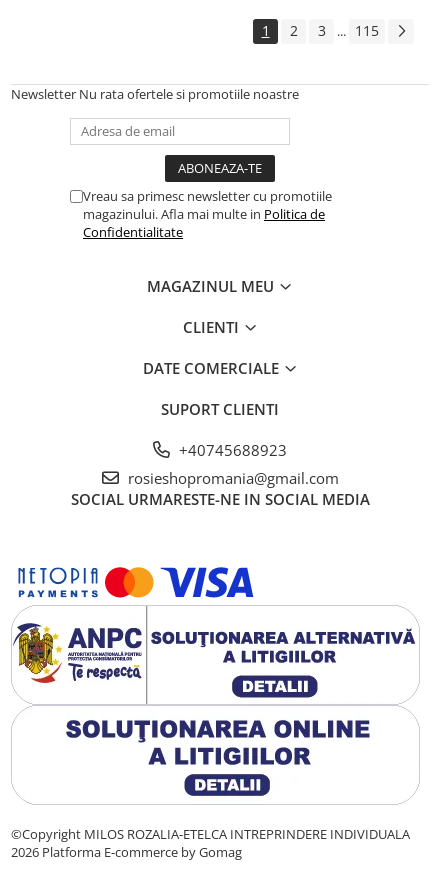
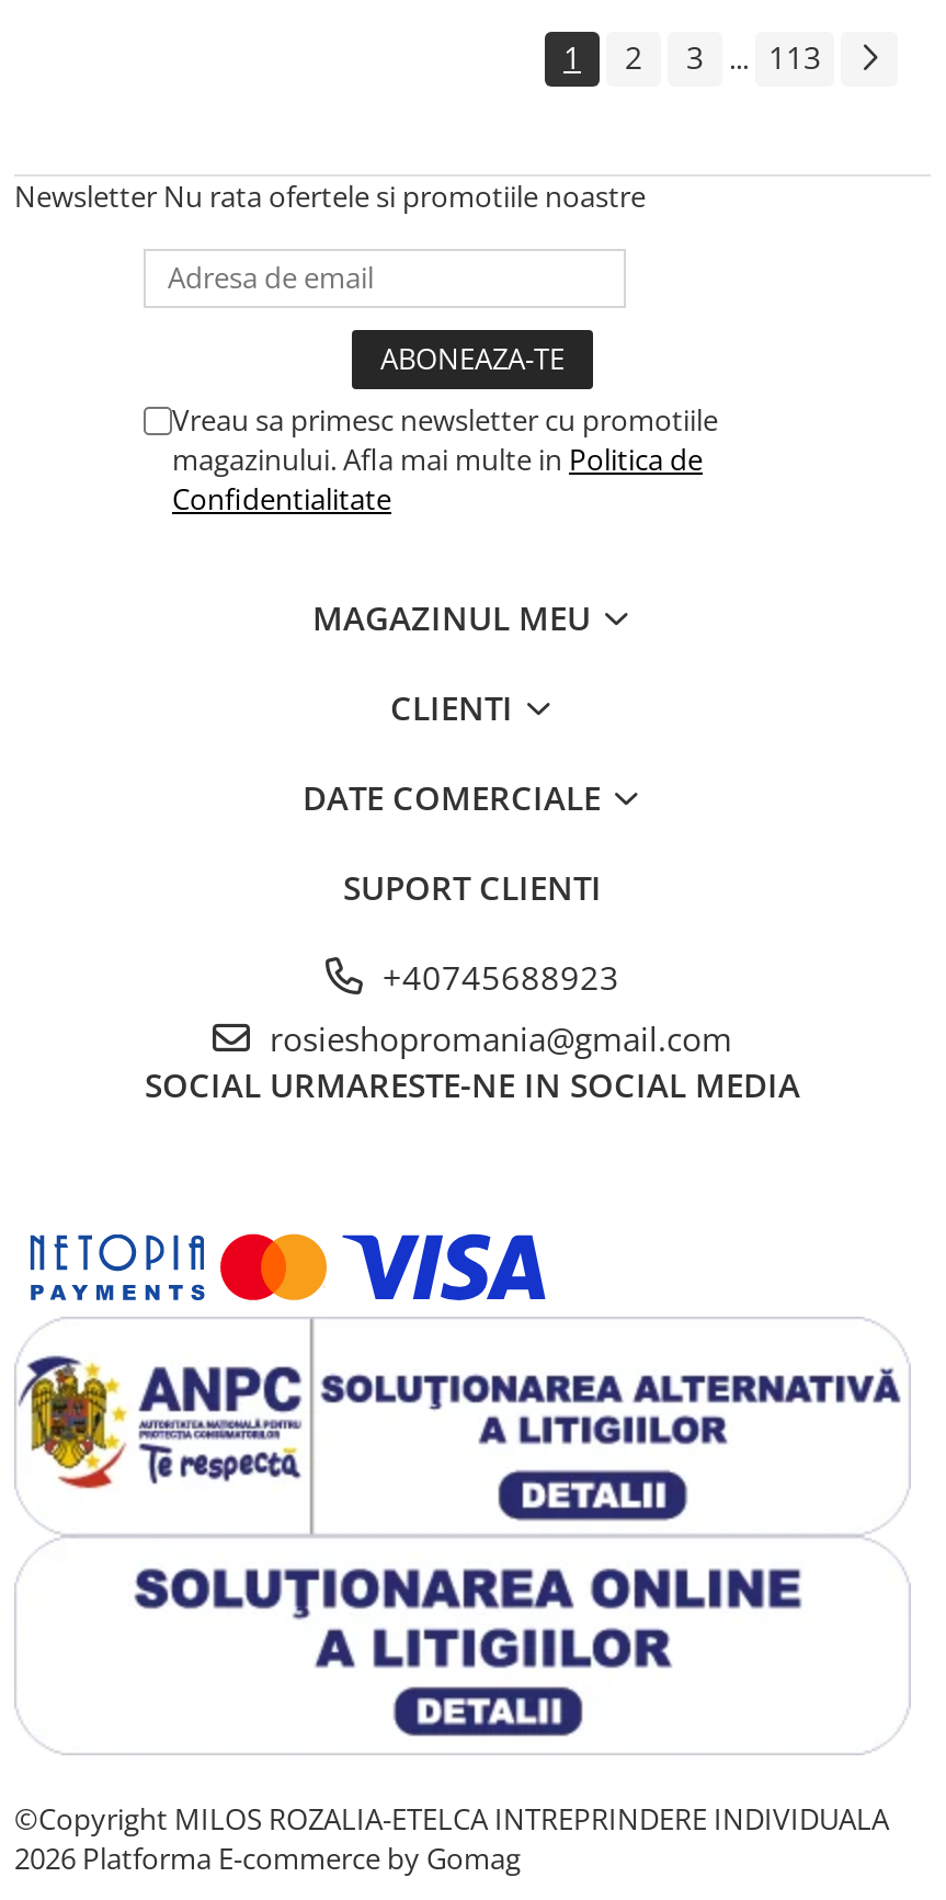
[261,21,379,40] 1 2 3 ... 115 -> [563,36,821,78] 1 2 3 ... 113

